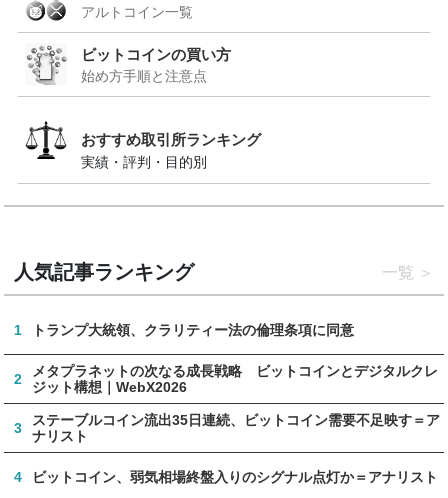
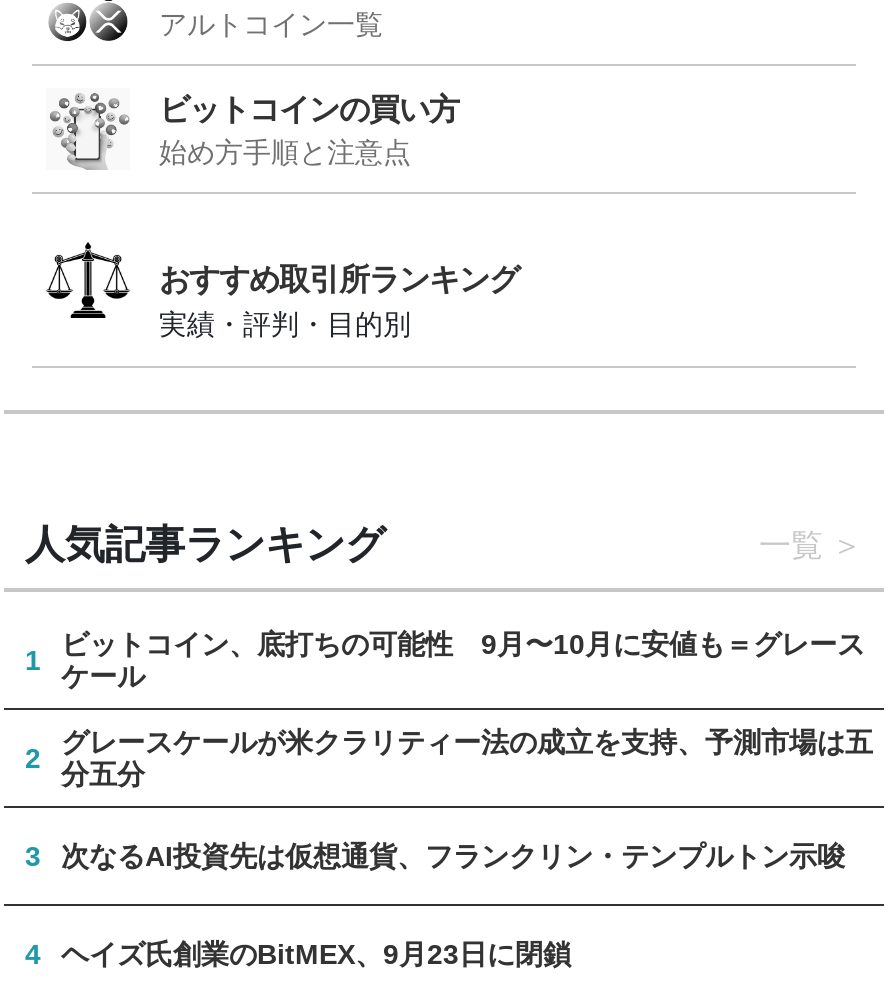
[32,322,354,338] トランプ大統領、クラリティー法の倫理条項に同意 -> [61,628,865,692] ビットコイン、底打ちの可能性 9月〜10月に安値も＝グレース | ケール
[32,363,438,395] メタプラネットの次なる成長戦略 ビットコインとデジタルクレ | ジット構想｜WebX2026 -> [61,726,873,790] グレースケールが米クラリティー法の成立を支持、予測市場は五 | 分五分
[32,412,440,444] ステーブルコイン流出35日連続、ビットコイン需要不足映す＝ア | ナリスト -> [61,840,845,872] 次なるAI投資先は仮想通貨、フランクリン・テンプルトン示唆
[32,469,438,485] ビットコイン、弱気相場終盤入りのシグナル点灯か＝アナリスト -> [61,938,571,970] ヘイズ氏創業のBitMEX、9月23日に閉鎖

